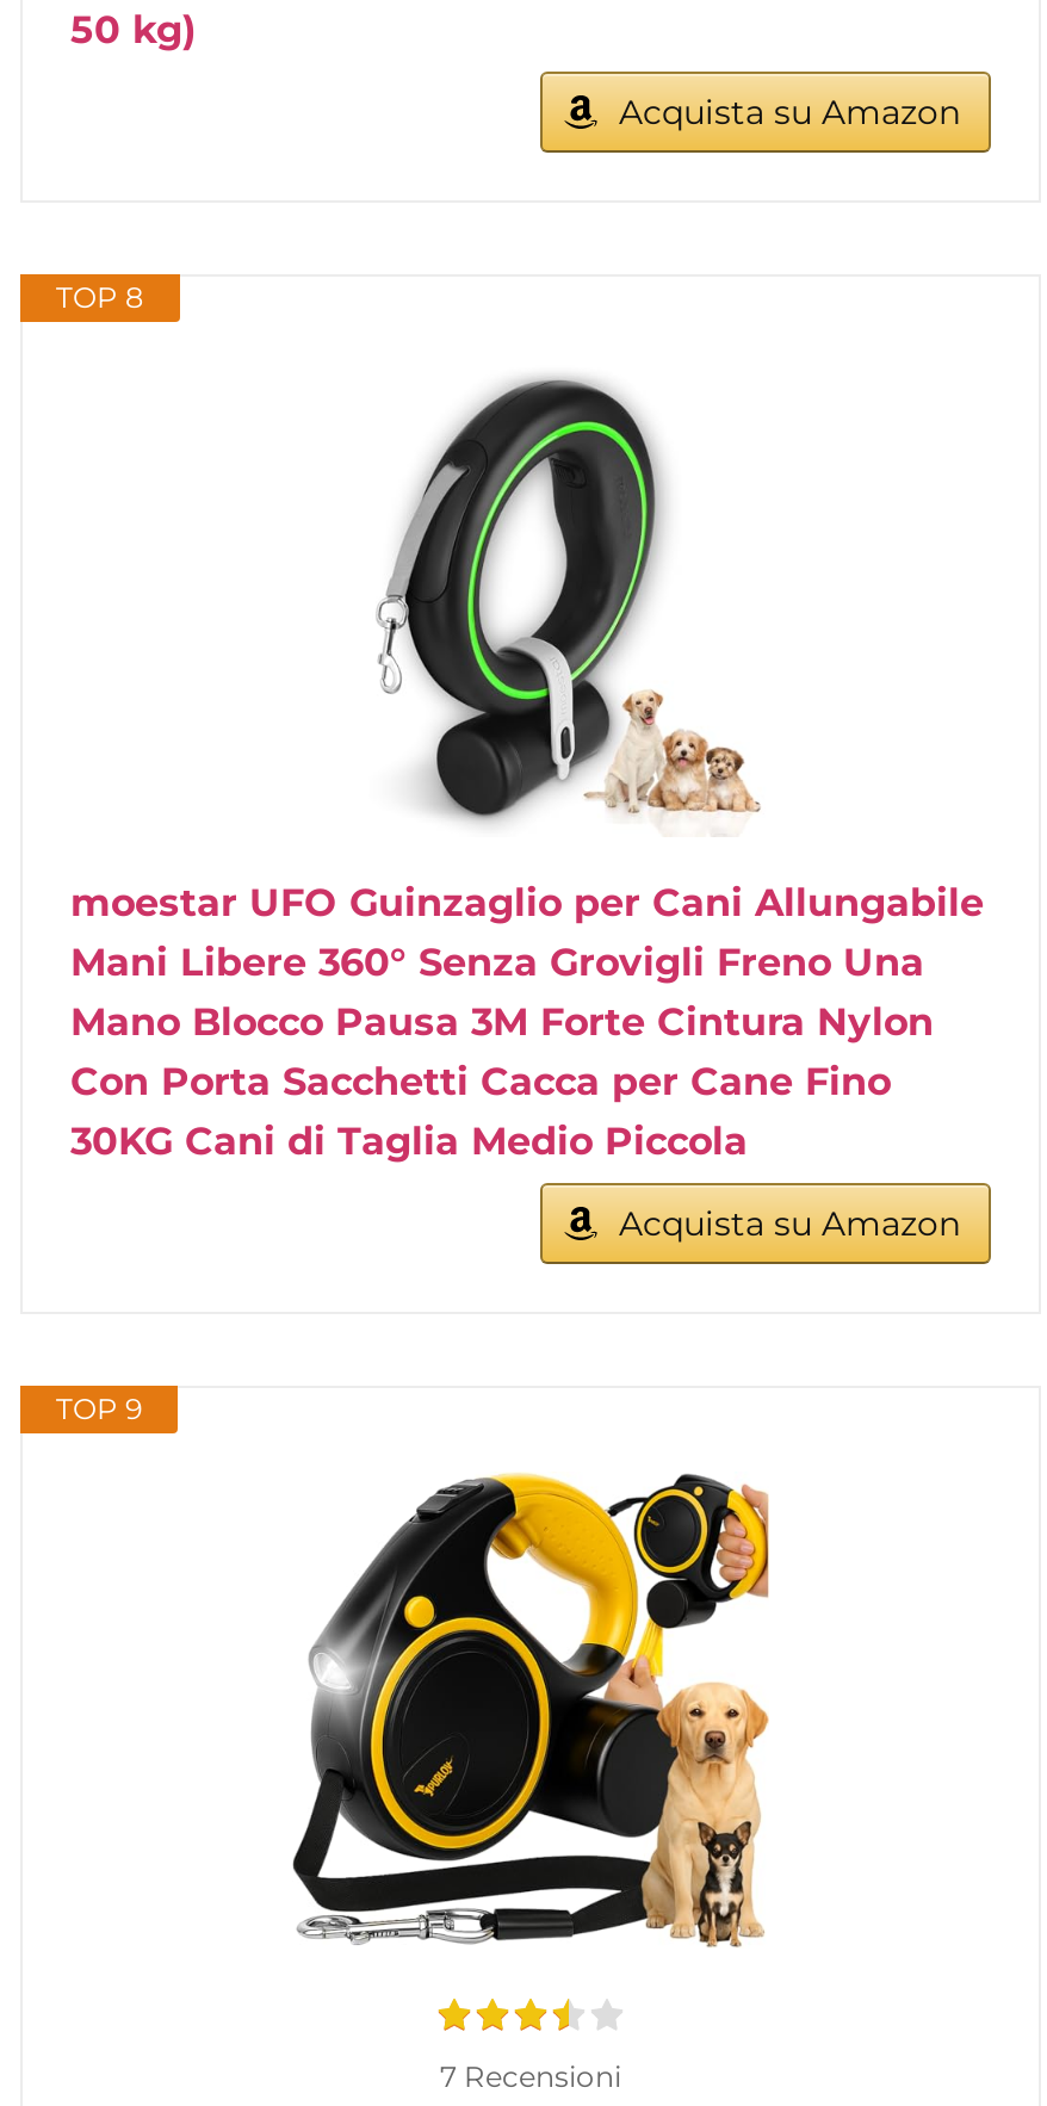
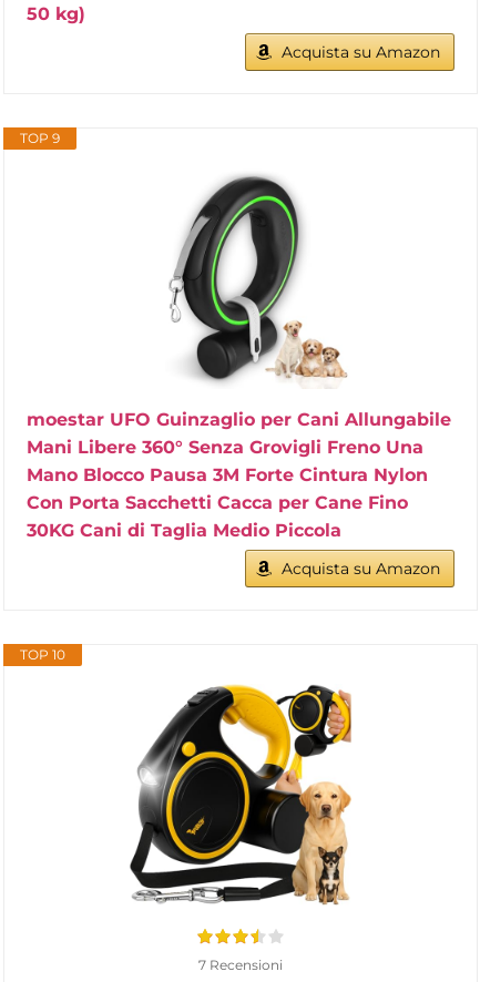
[56,280,144,316] TOP 8 -> [20,130,60,147] TOP 9
[56,1391,142,1427] TOP 9 -> [20,647,65,663] TOP 10

